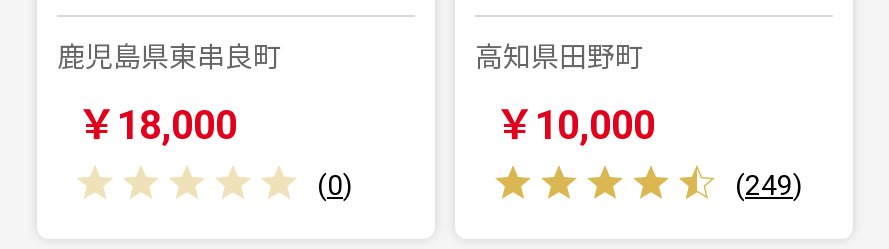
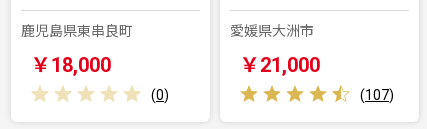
[475,41,643,73] 高知県田野町 -> [230,23,314,39] 愛媛県大洲市
[495,101,803,201] ￥10,000 | (249) -> [240,53,394,103] ￥21,000 | (107)

